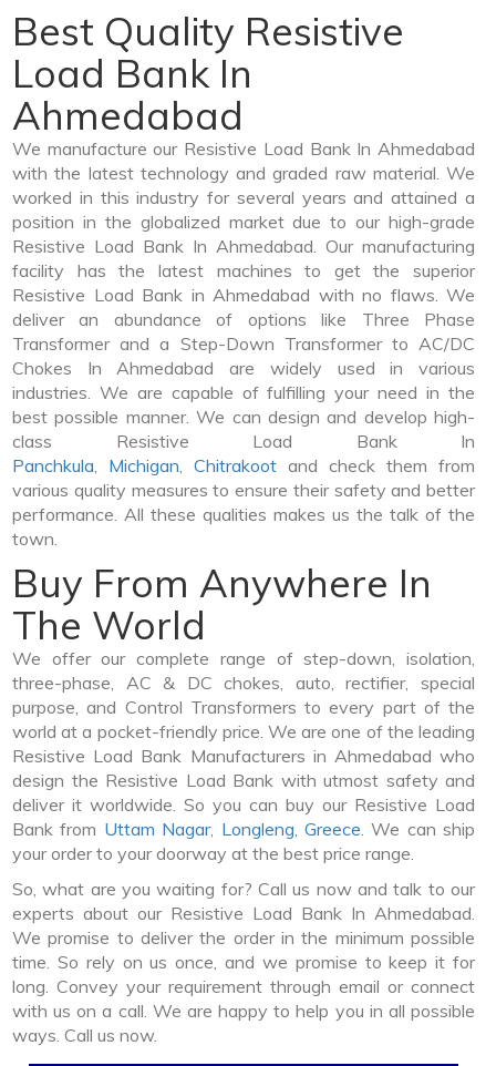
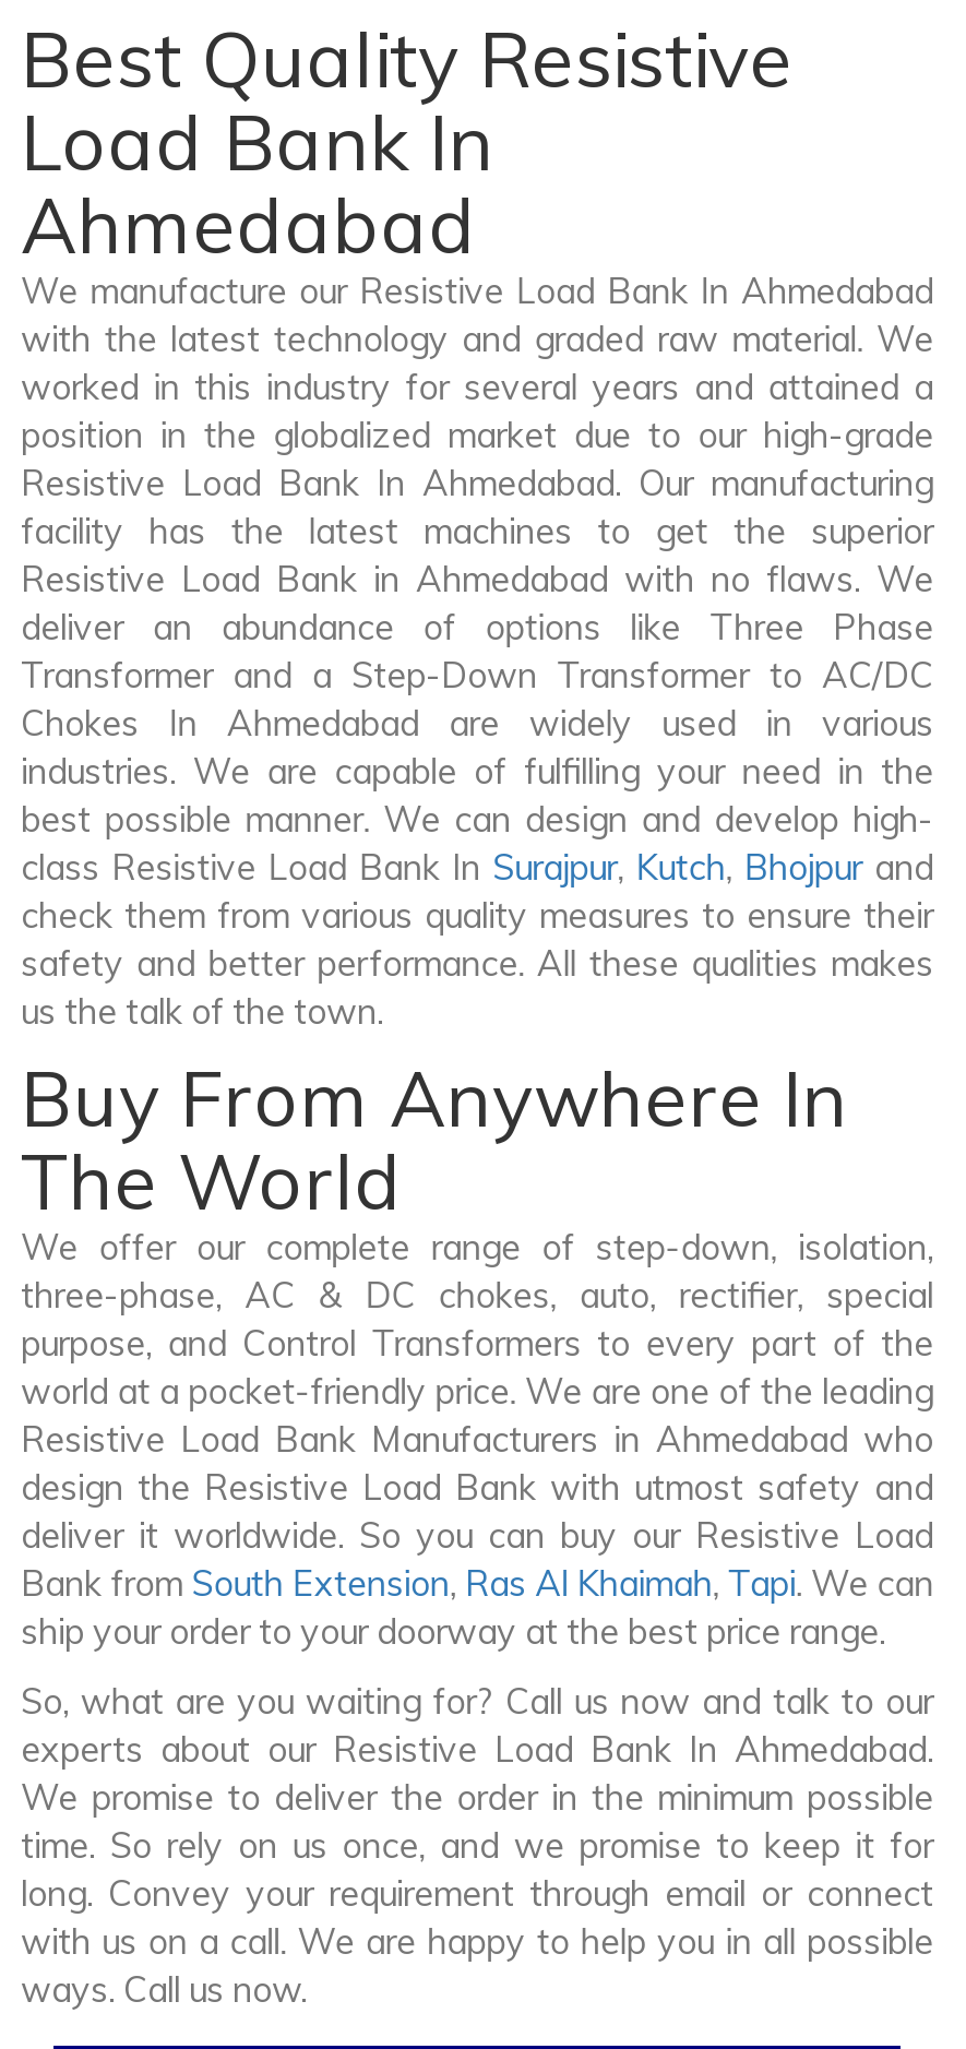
[12,430,475,550] class Resistive Load Bank In | Panchkula, Michigan, Chitrakoot and check them from | various quality measures to ensure their safety and better | performance. All these qualities makes us the talk of the | town. -> [21,846,933,1034] class Resistive Load Bank In Surajpur, Kutch, Bhojpur and | check them from various quality measures to ensure their | safety and better performance. All these qualities makes | us the talk of the town.
[12,818,475,865] Bank from Uttam Nagar, Longleng, Greece. We can ship | your order to your doorway at the best price range. -> [21,1562,933,1654] Bank from South Extension, Ras Al Khaimah, Tapi. We can | ship your order to your doorway at the best price range.

